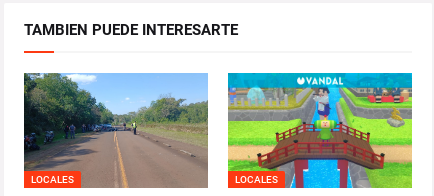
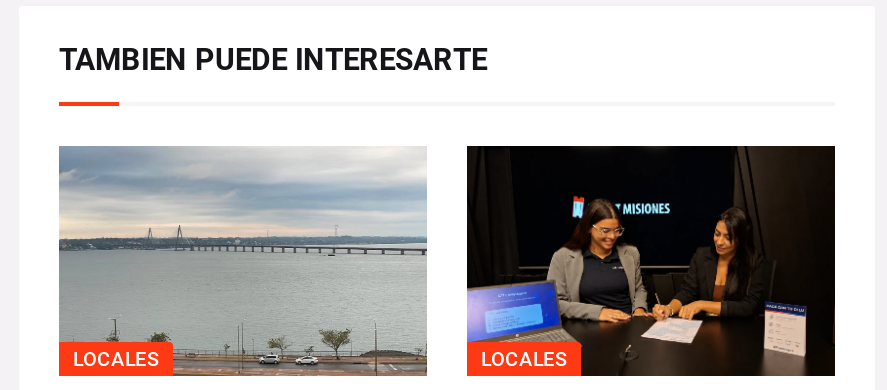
[23,73,208,188] [image] -> [59,146,427,374] [image]
[227,72,413,189] [image] -> [465,144,837,378] [image]

